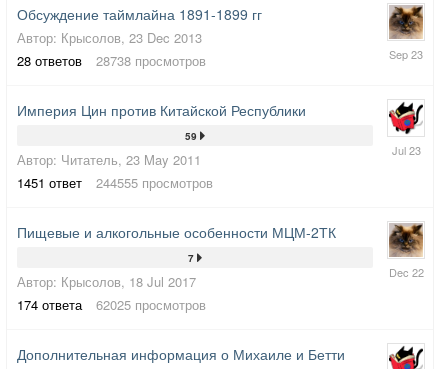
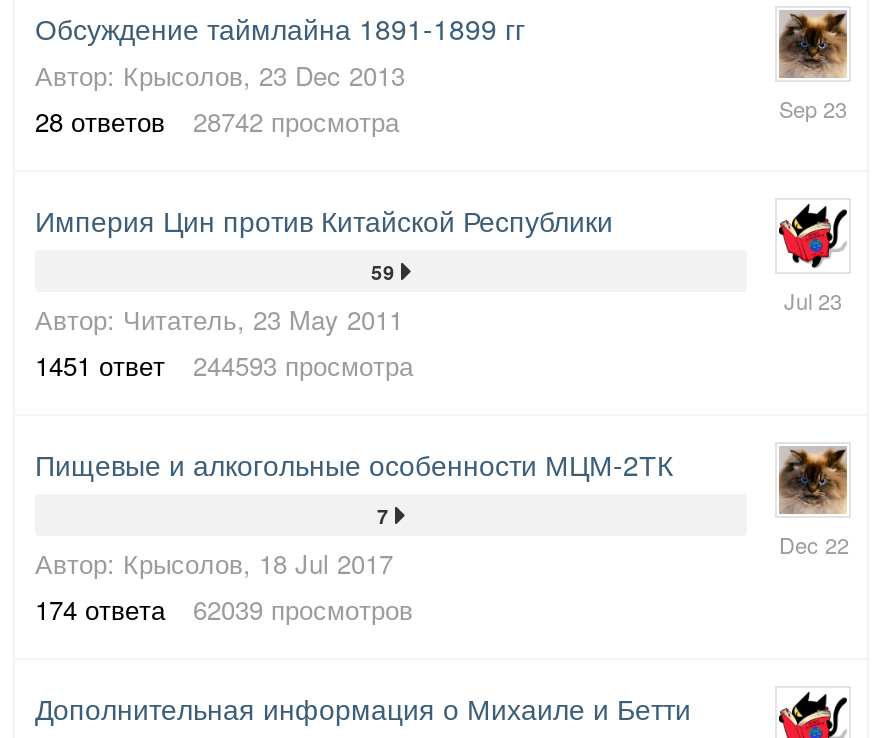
[17,51,206,70] 28 ответов 28738 просмотров -> [35,103,399,141] 28 ответов 28742 просмотра
[17,173,213,192] 1451 ответ 244555 просмотров -> [35,347,413,385] 1451 ответ 244593 просмотра
[17,295,206,314] 174 ответа 62025 просмотров -> [35,591,413,629] 174 ответа 62039 просмотров

